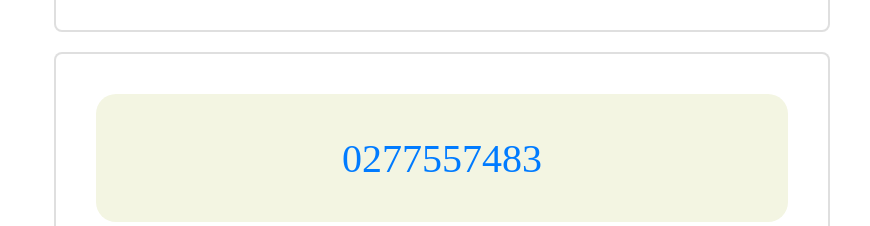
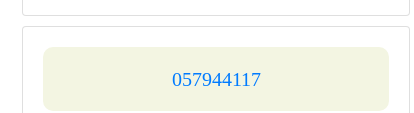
[342,137,542,181] 0277557483 -> [171,68,260,90] 057944117

